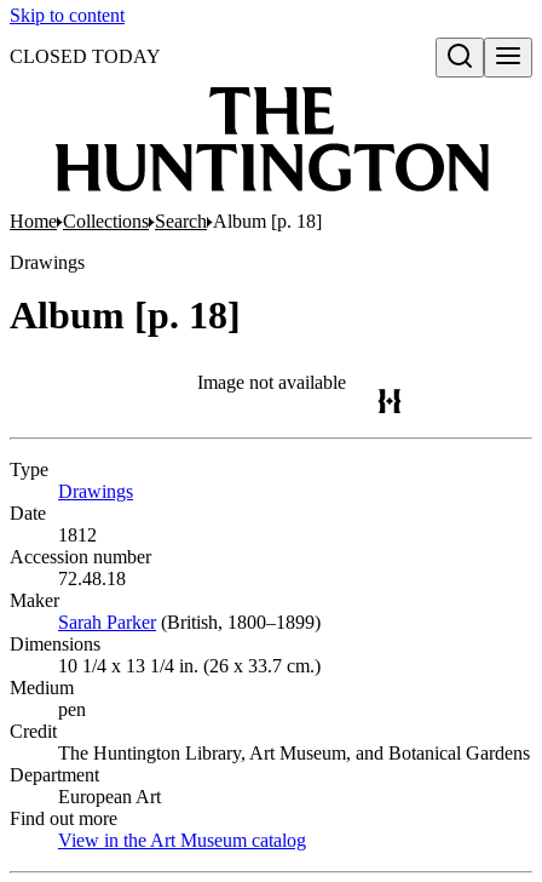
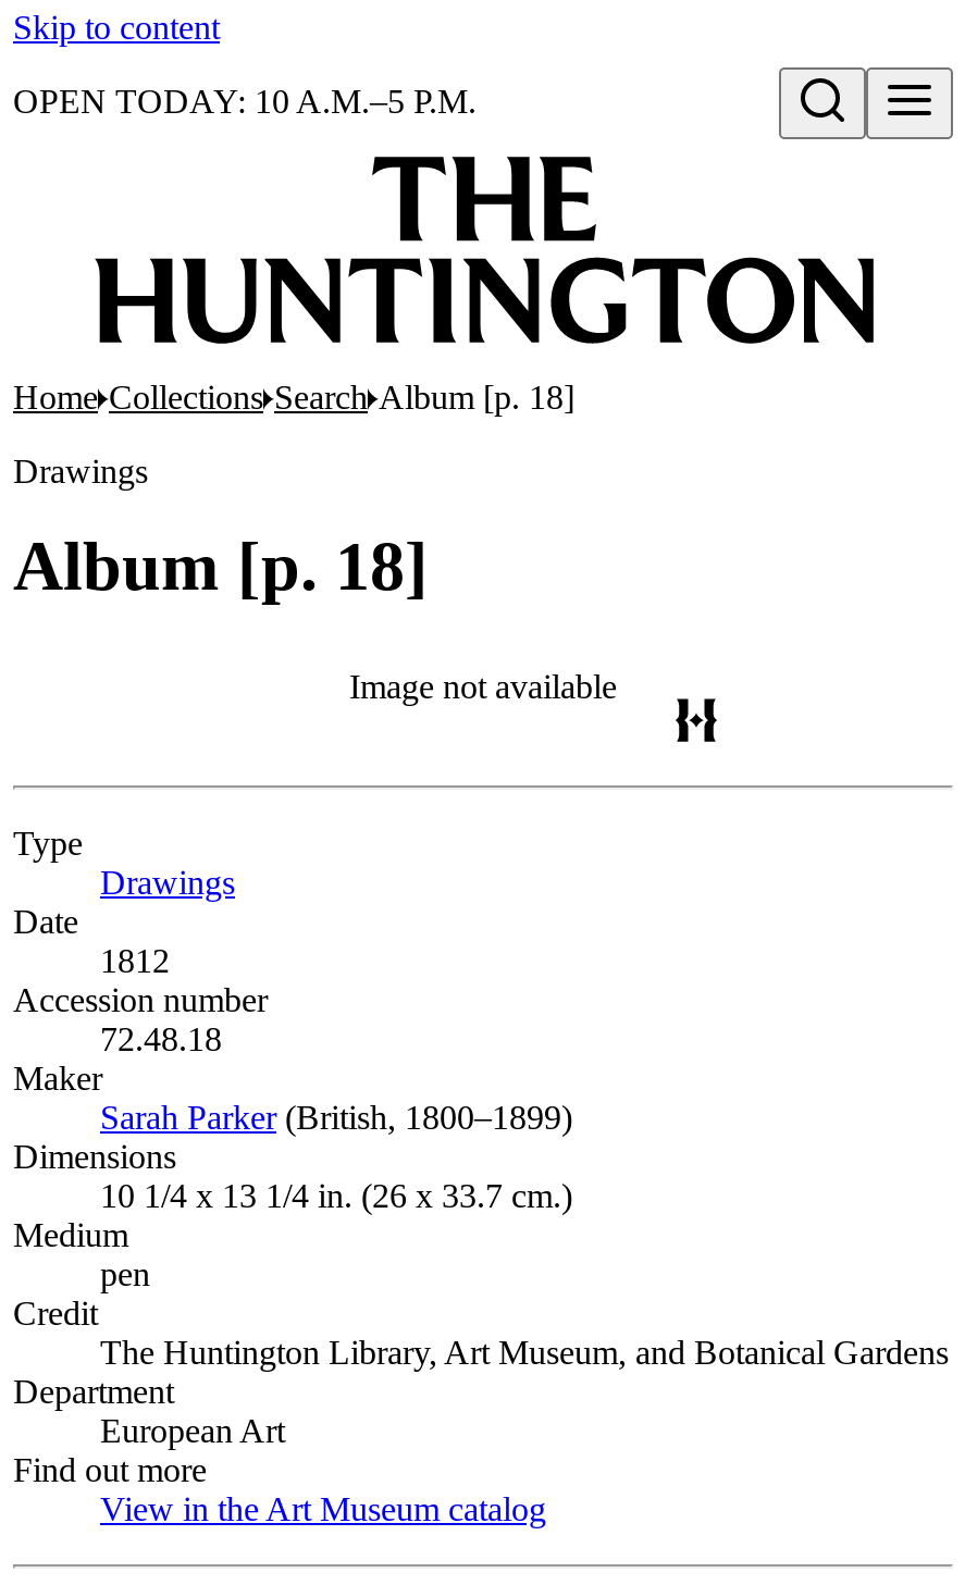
[10,46,161,67] CLOSED TODAY -> [13,83,477,120] OPEN TODAY: 10 A.M.–5 P.M.

